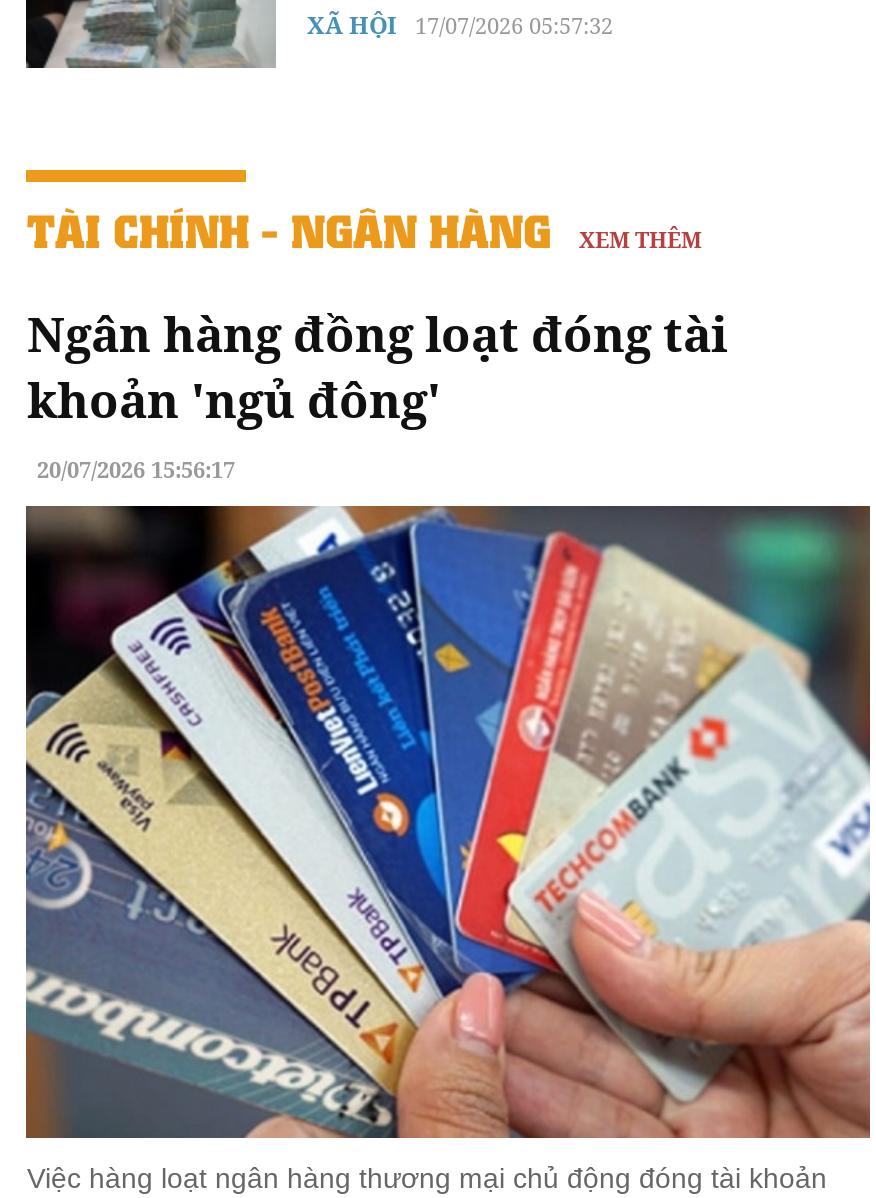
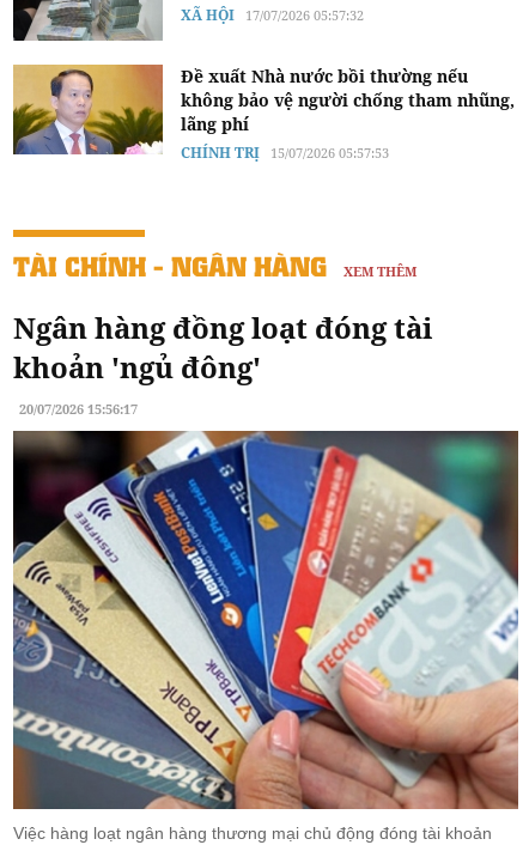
none -> [12,63,515,163] [image] | Đề xuất Nhà nước bồi thường nếu | không bảo vệ người chống tham nhũng, | lãng phí | CHÍNH TRỊ 15/07/2026 05:57:53

